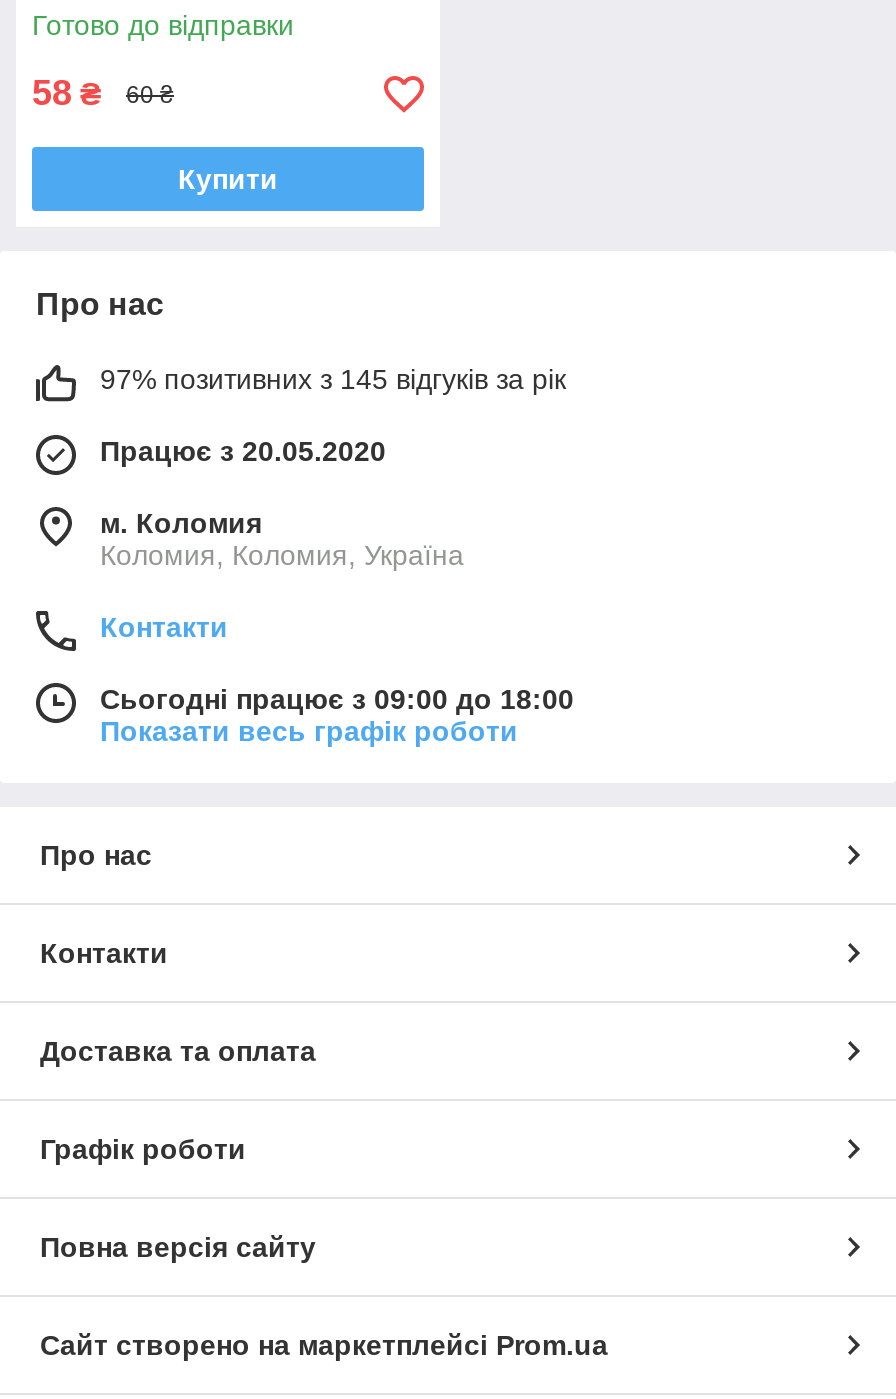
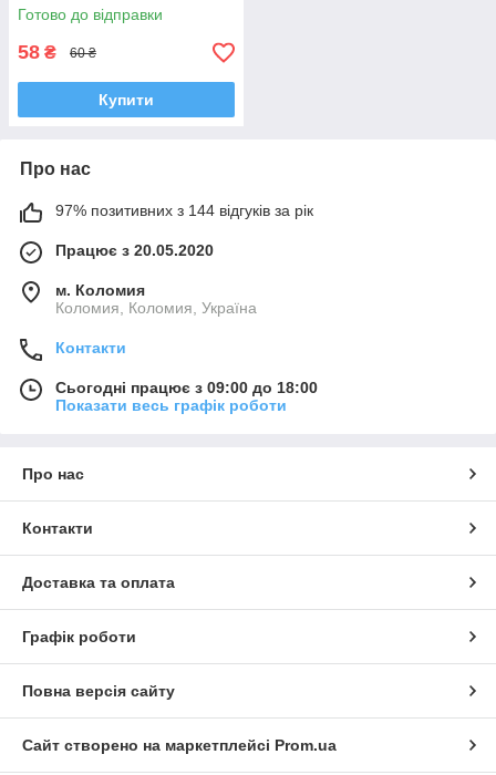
[100,364,566,396] 97% позитивних з 145 відгуків за рік -> [55,202,313,220] 97% позитивних з 144 відгуків за рік

